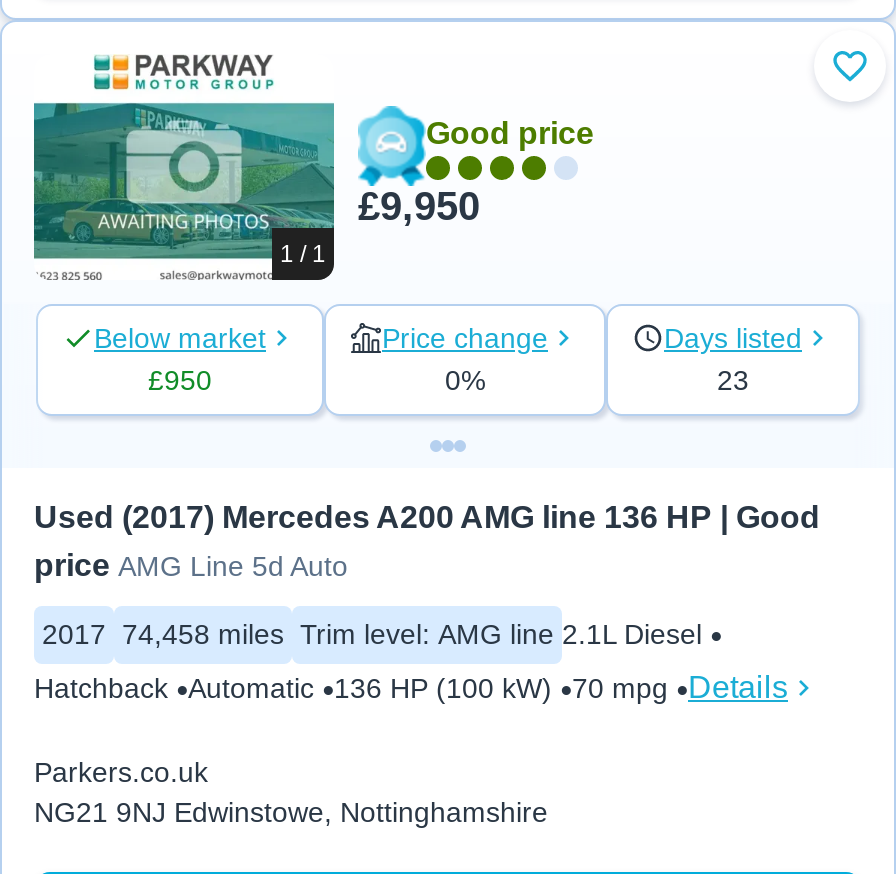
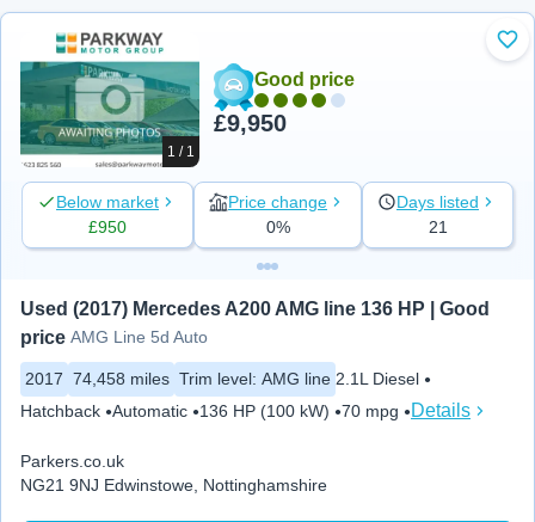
[717,363,749,395] 23 -> [428,217,447,236] 21

